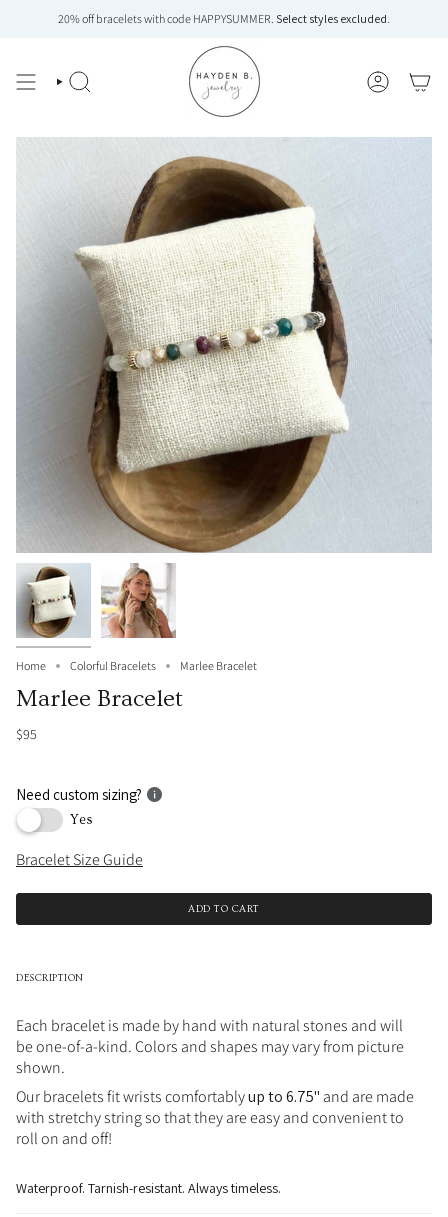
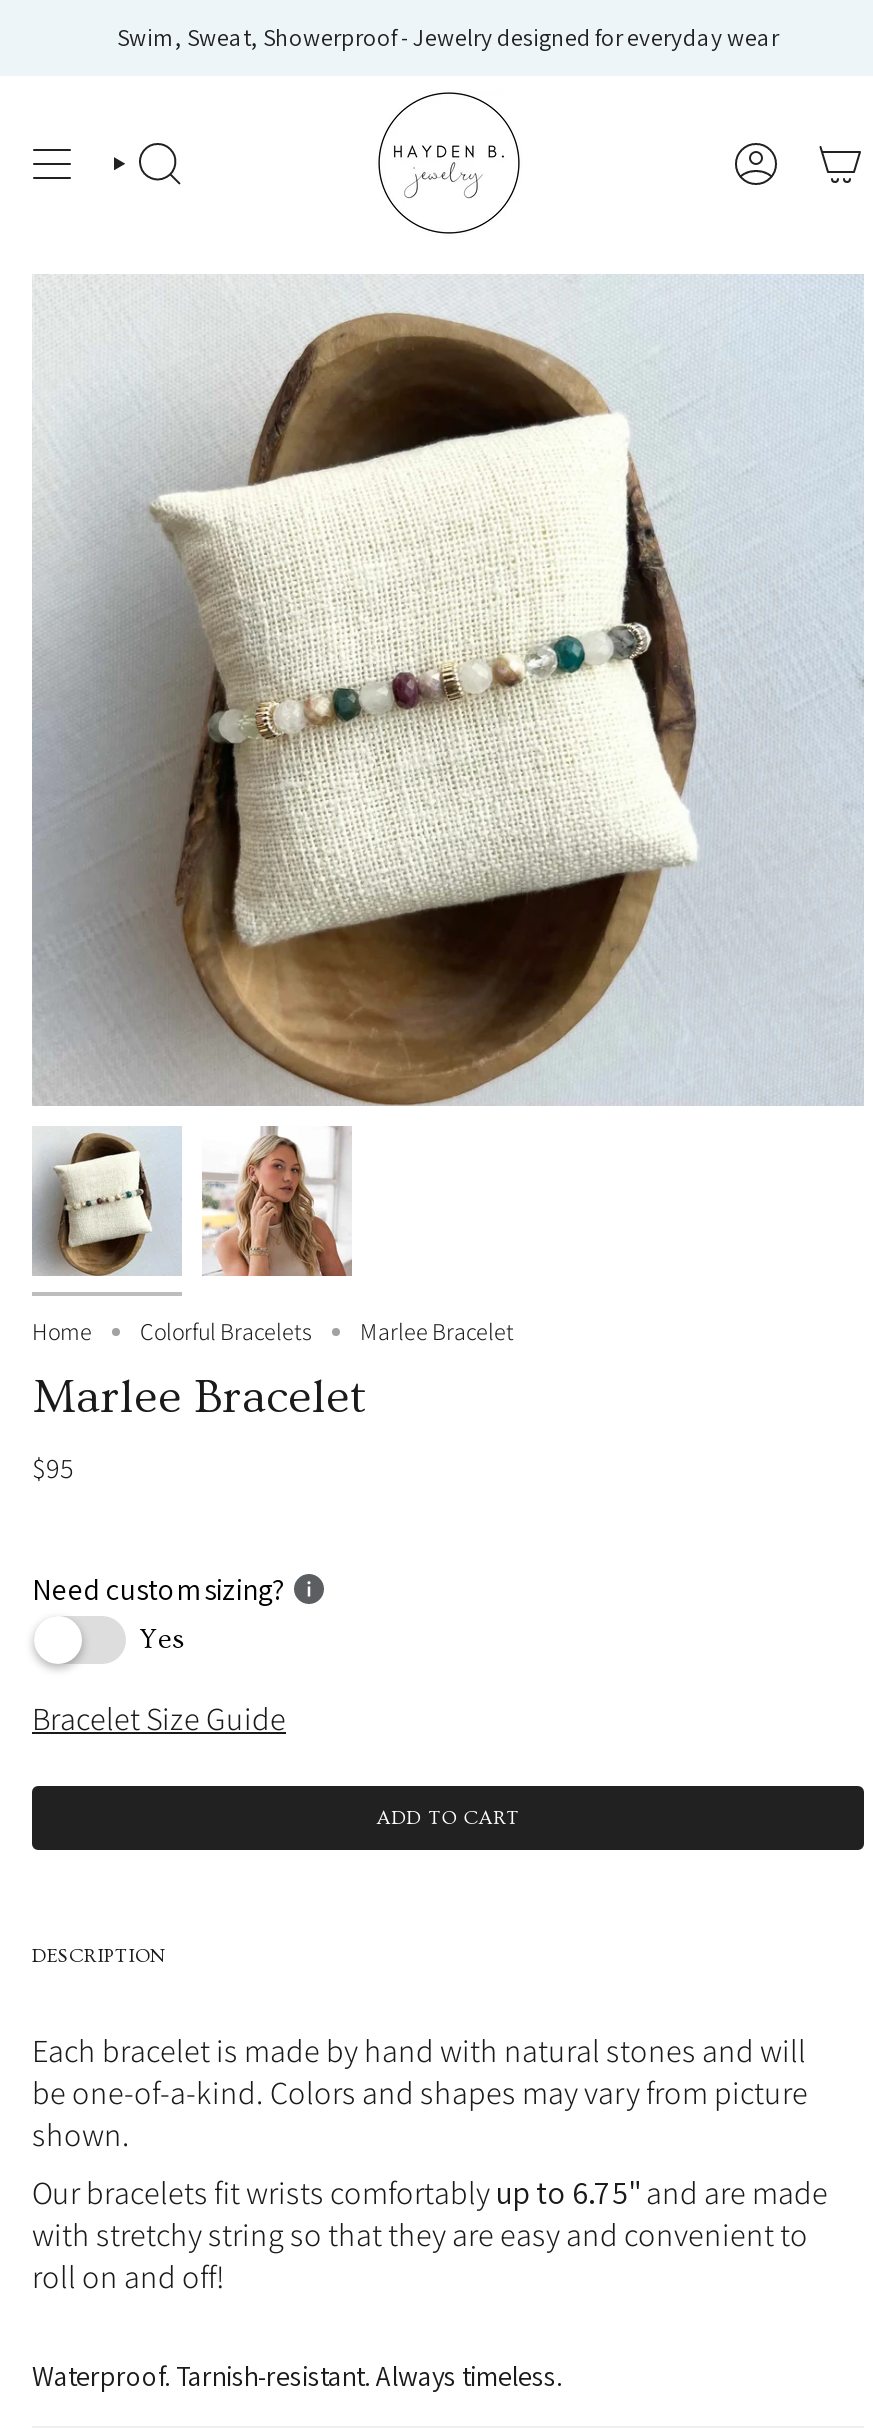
[58,11,390,26] 20% off bracelets with code HAPPYSUMMER. Select styles excluded. -> [117,22,779,52] Swim, Sweat, Showerproof - Jewelry designed for everyday wear

